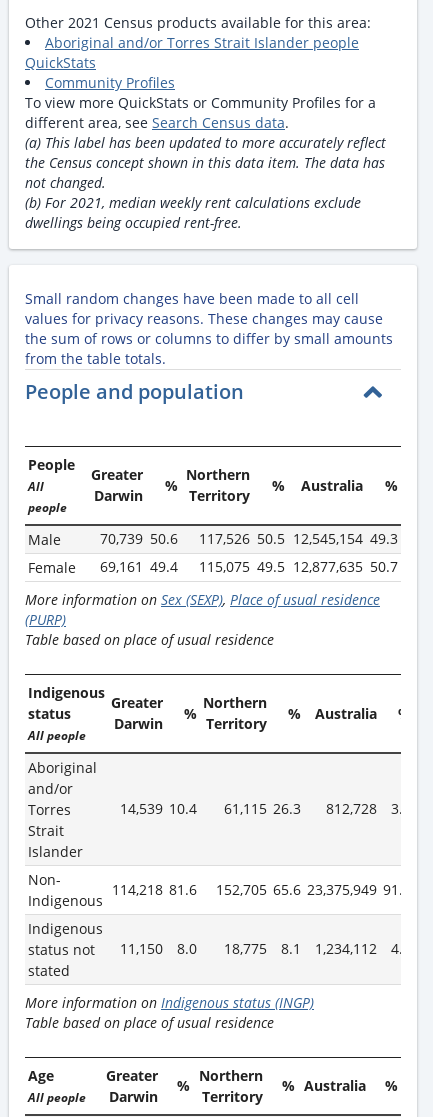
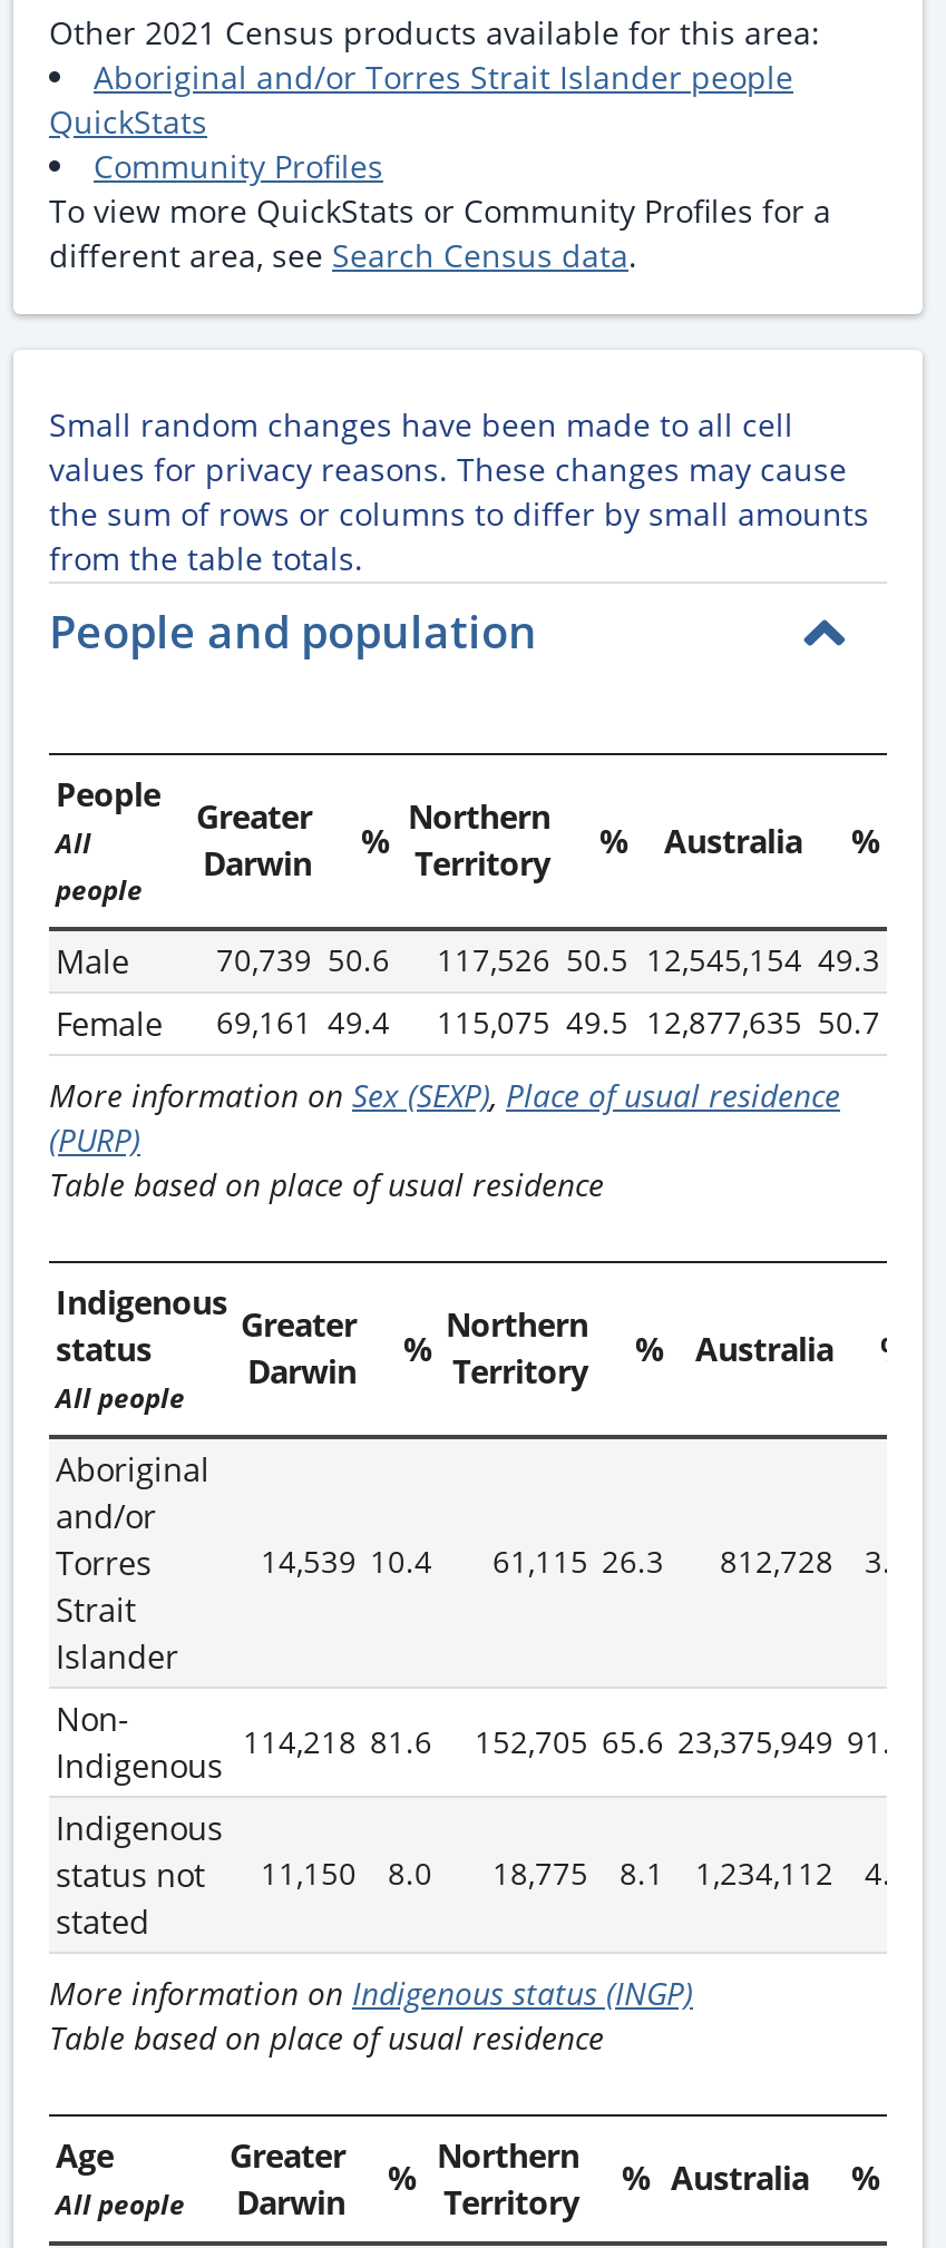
[25,133,386,232] (a) This label has been updated to more accurately reflect | the Census concept shown in this data item. The data has | not changed. | (b) For 2021, median weekly rent calculations exclude | dwellings being occupied rent-free. -> none

